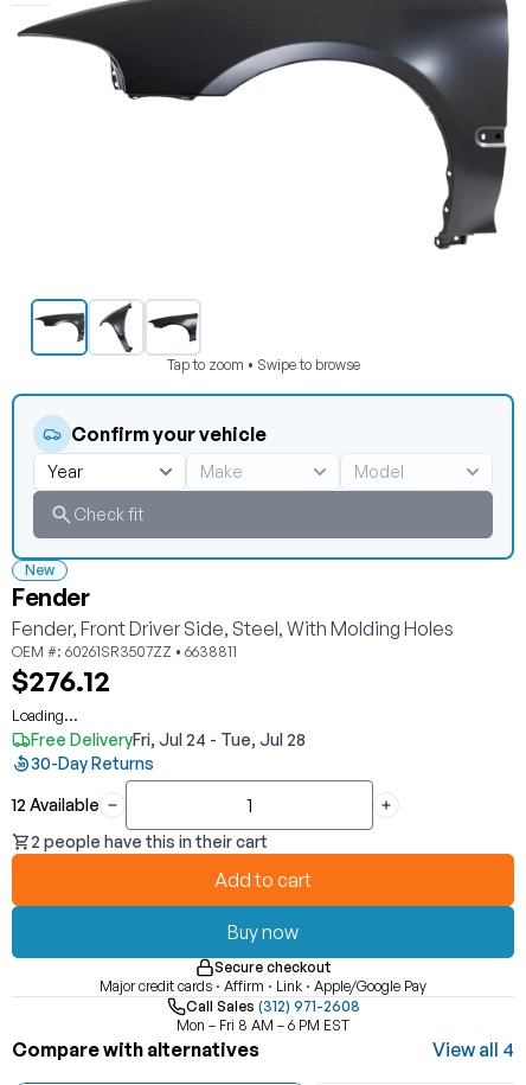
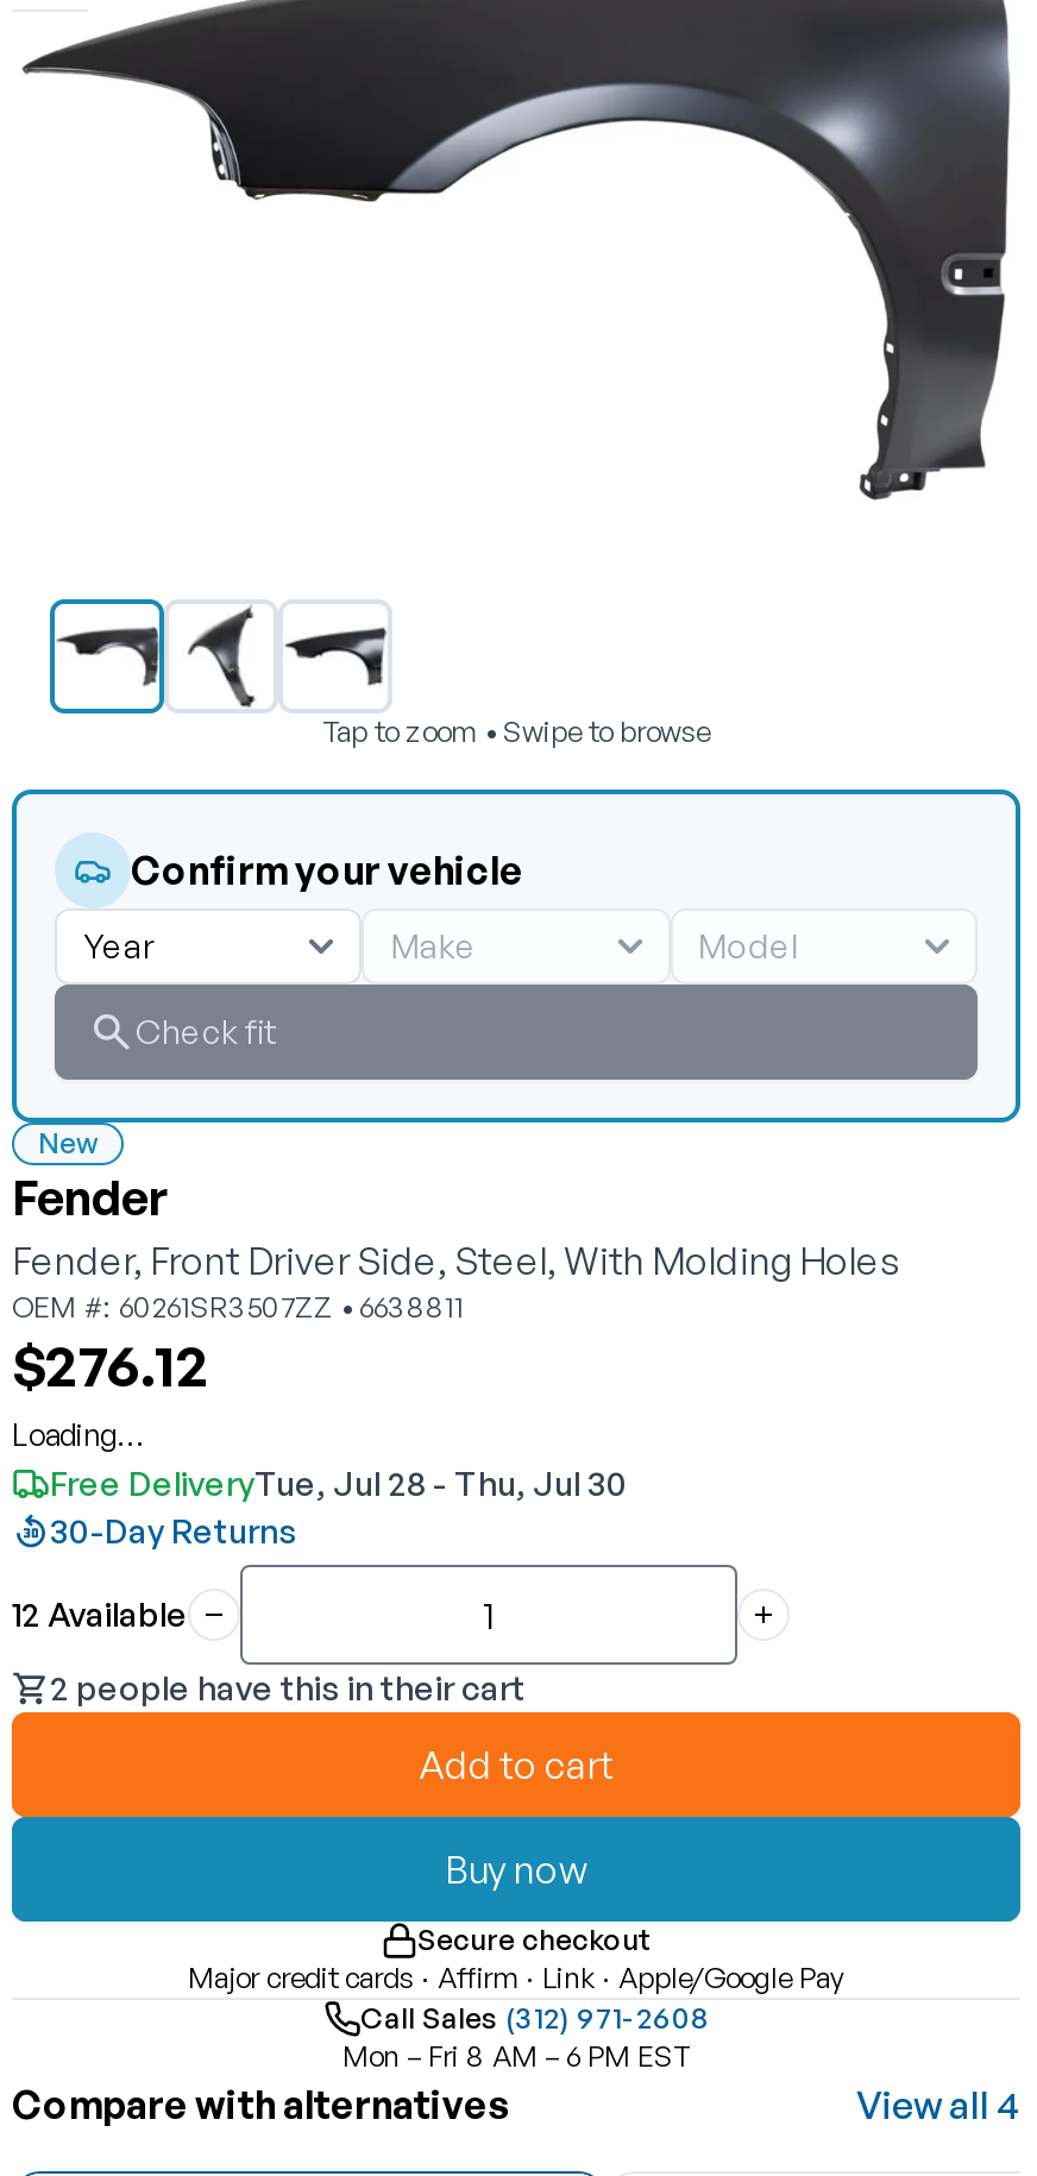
[31,729,306,749] Free DeliveryFri, Jul 24 - Tue, Jul 28 -> [50,1463,628,1503] Free DeliveryTue, Jul 28 - Thu, Jul 30

